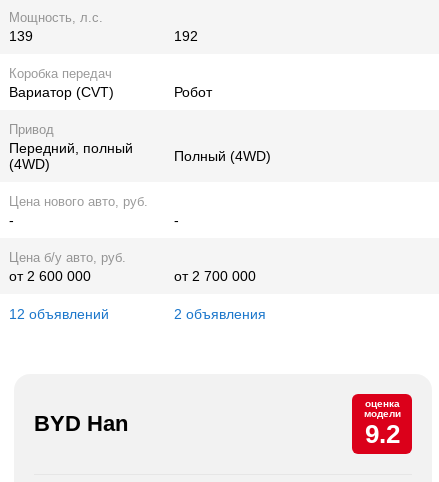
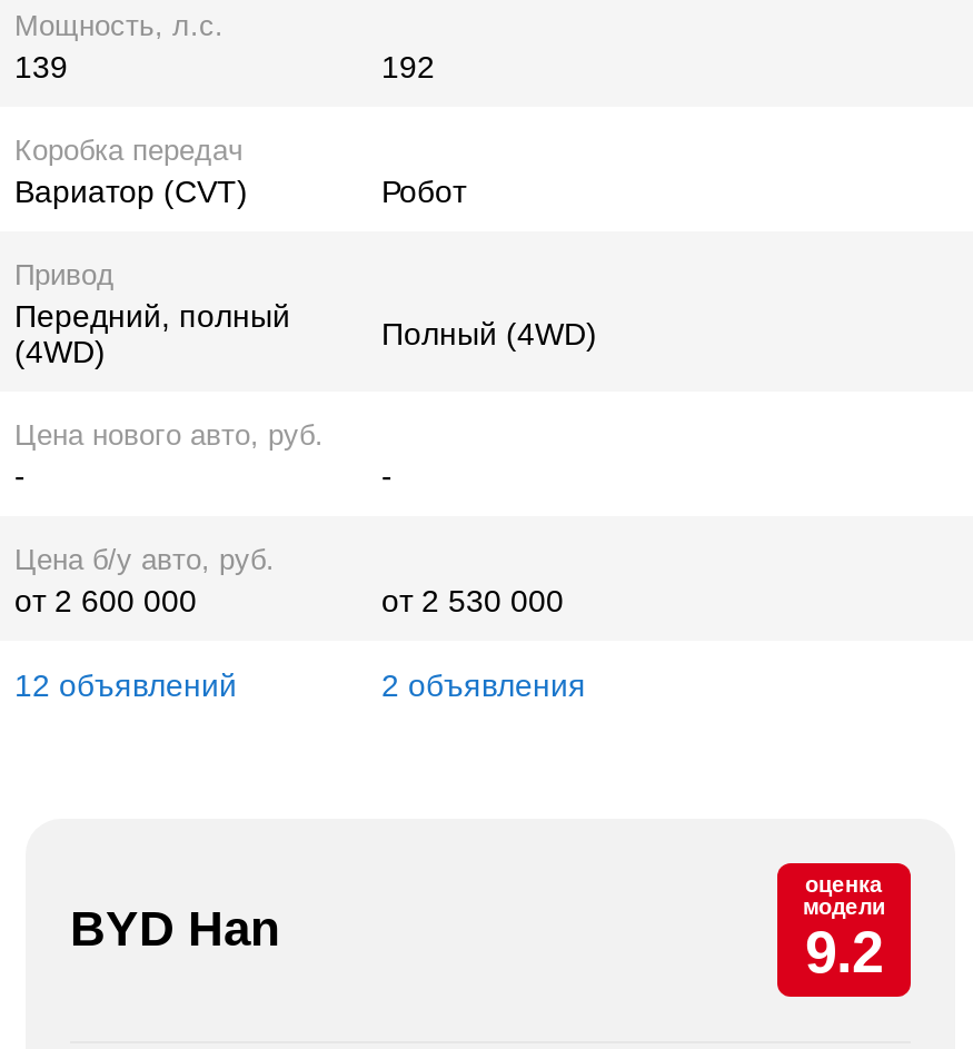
[174,268,256,284] от 2 700 000 -> [381,583,564,618] от 2 530 000

